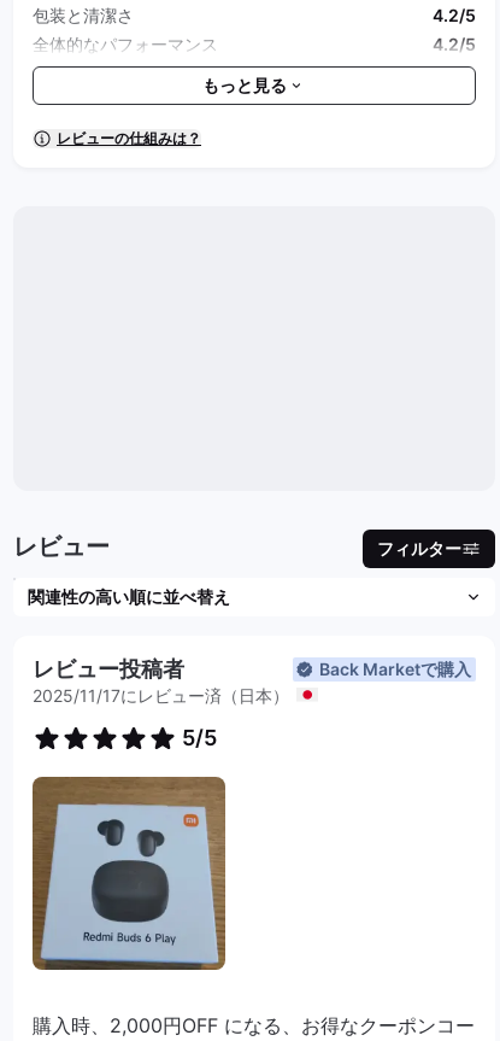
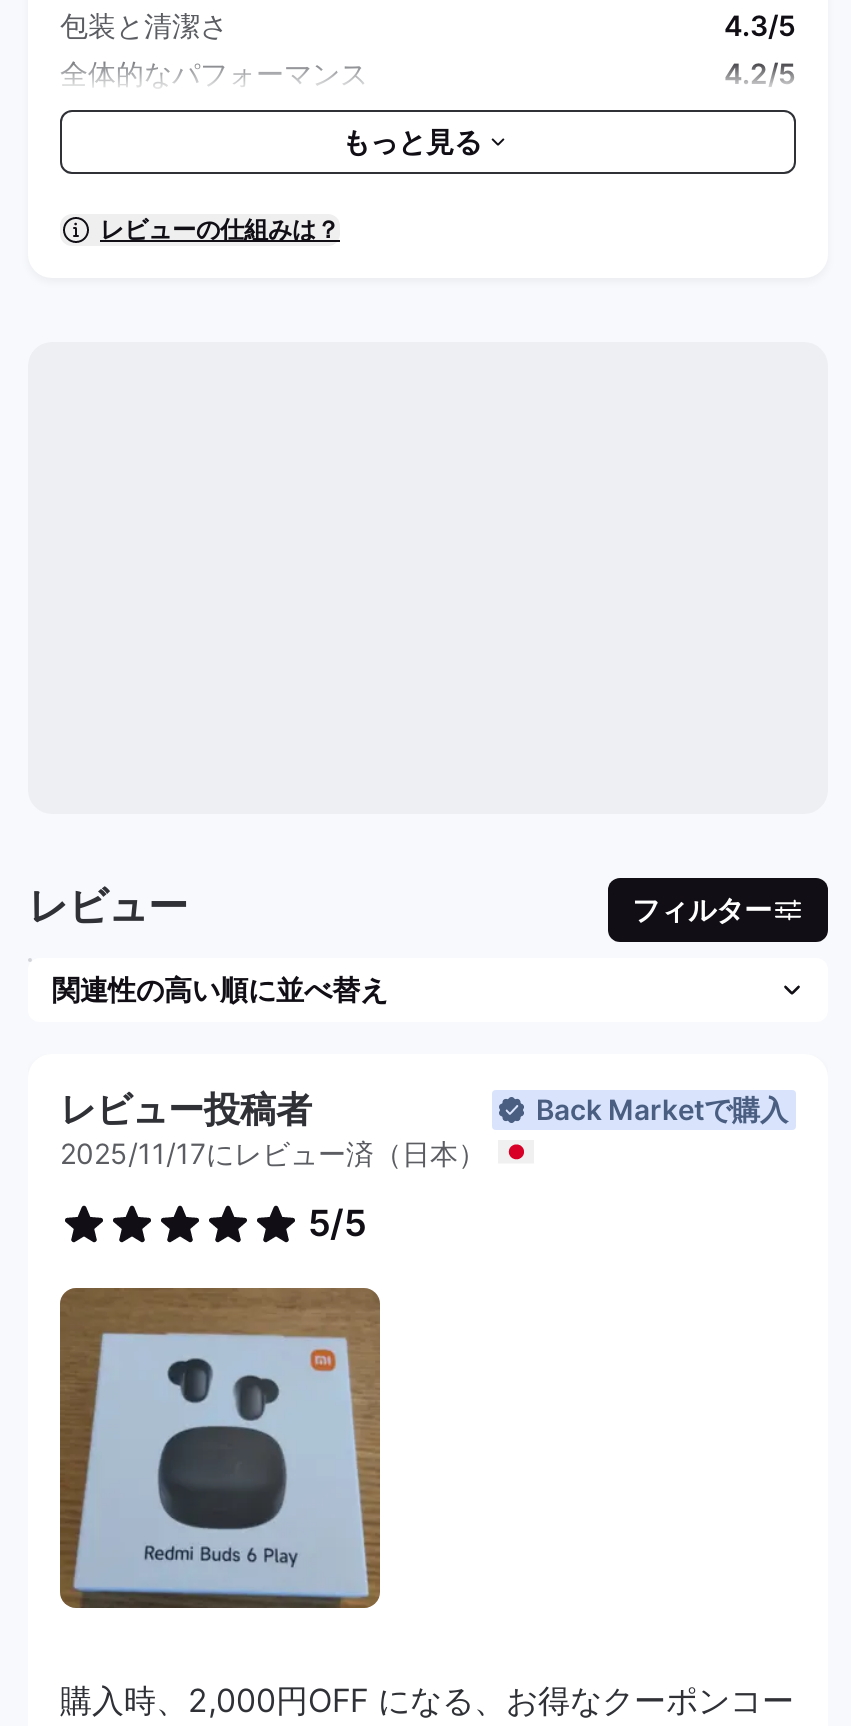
[433,5,476,25] 4.2/5 -> [724,8,796,42] 4.3/5

